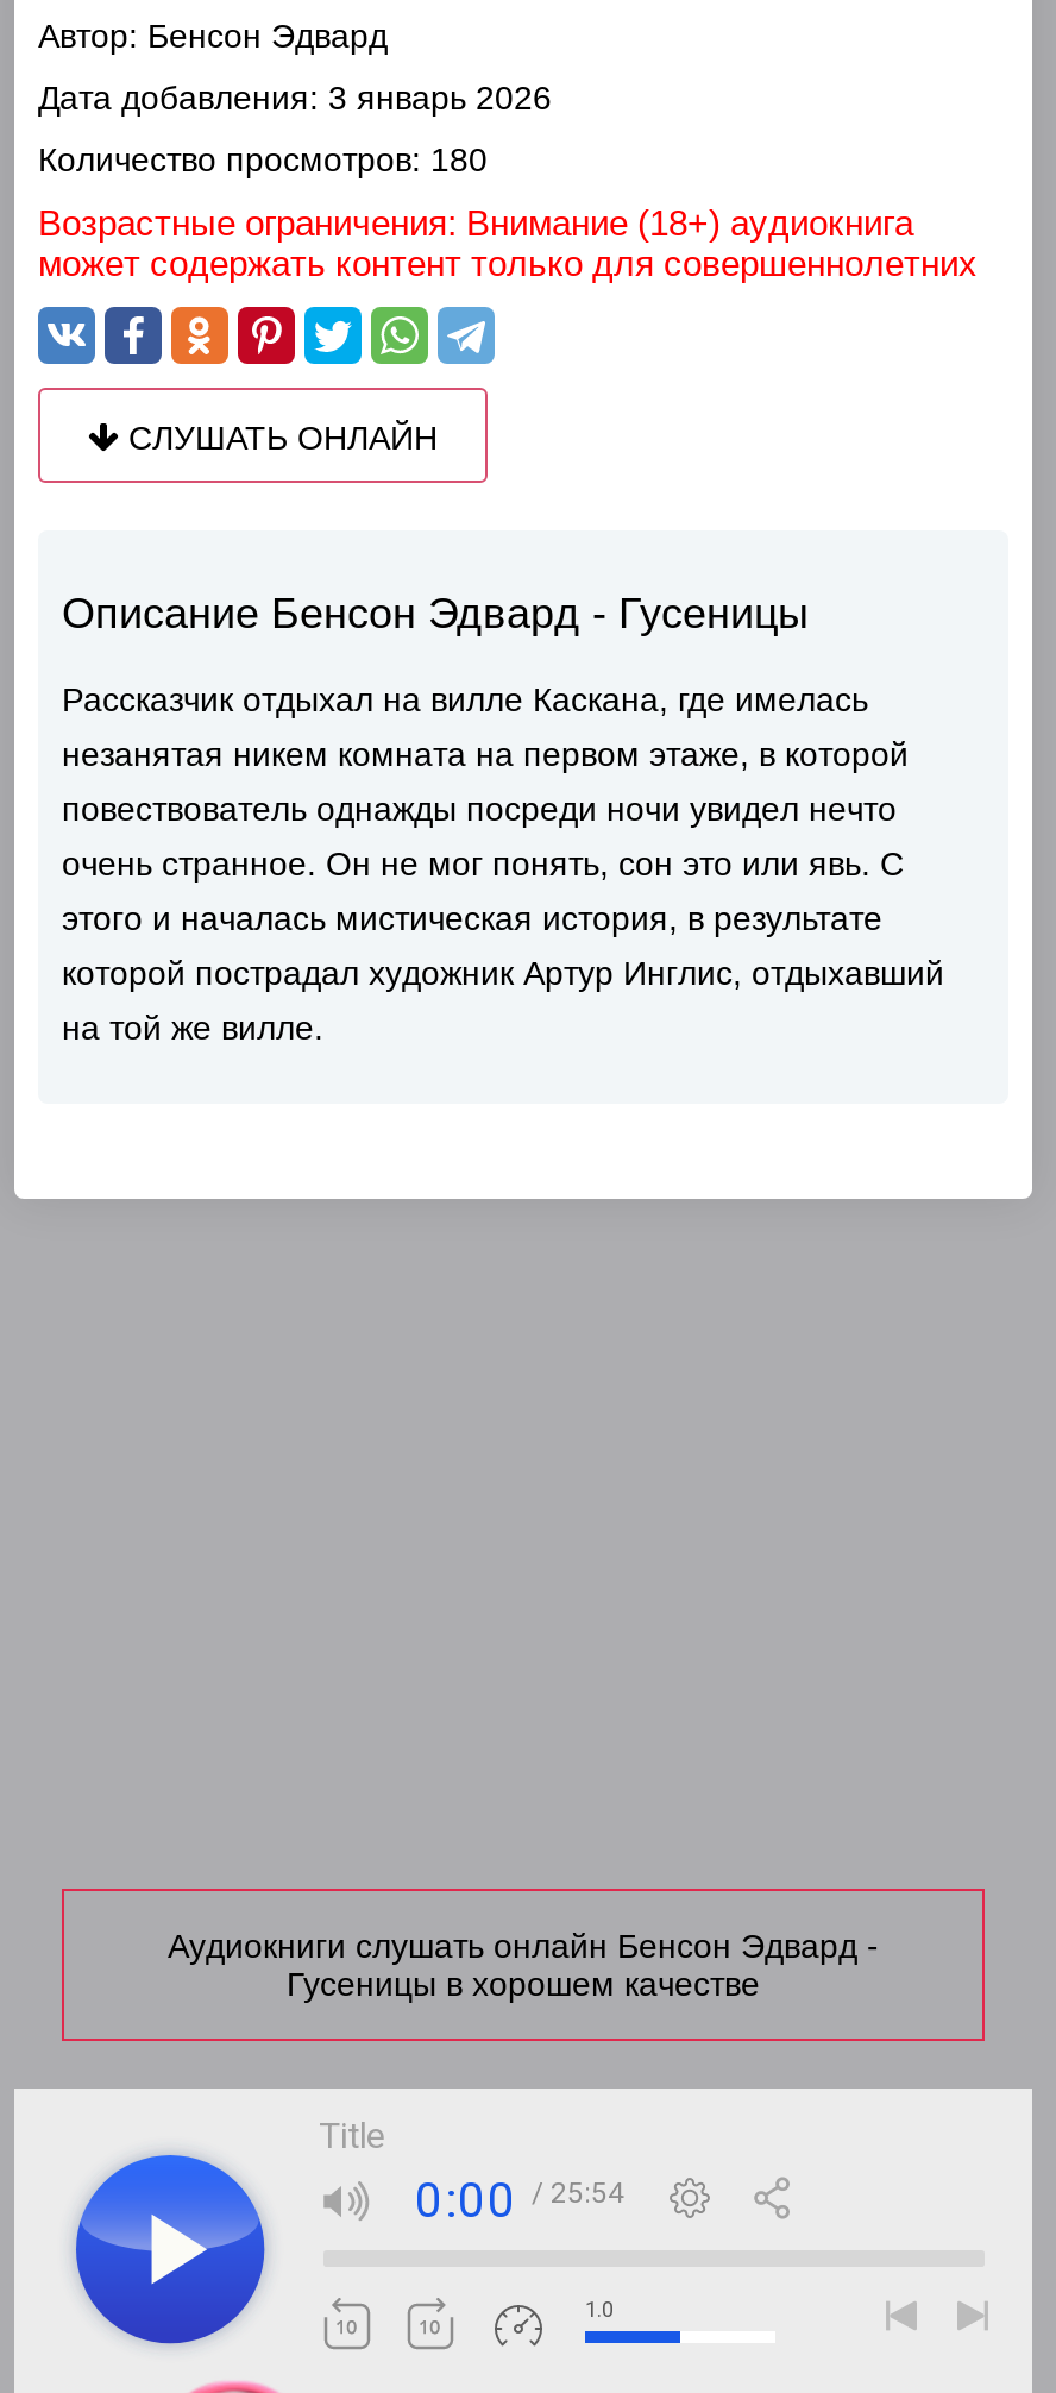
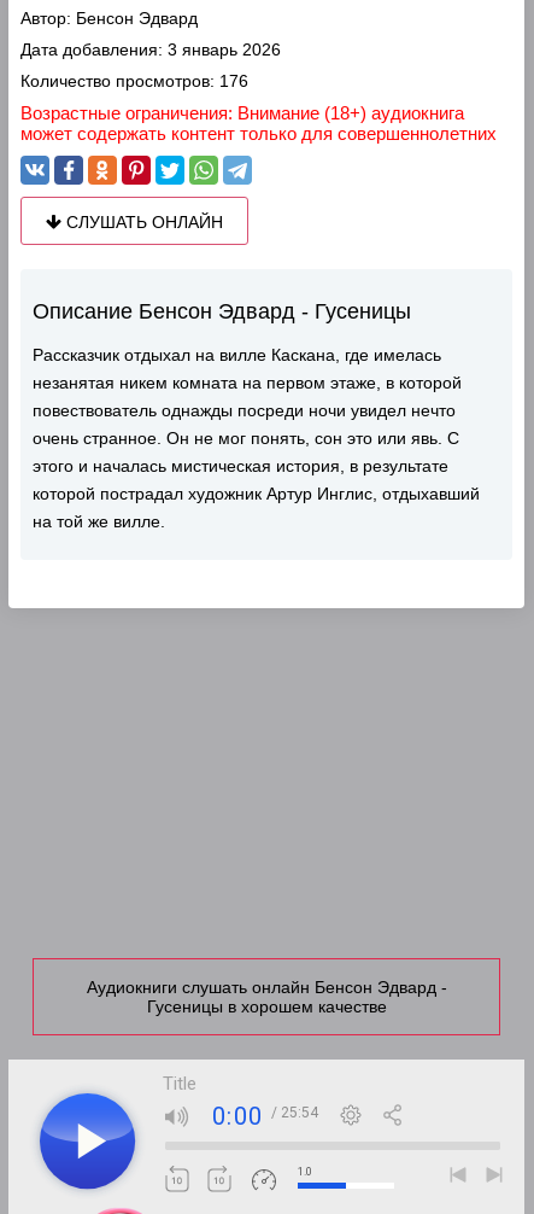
[38,140,488,178] Количество просмотров: 180 -> [20,71,248,91] Количество просмотров: 176

